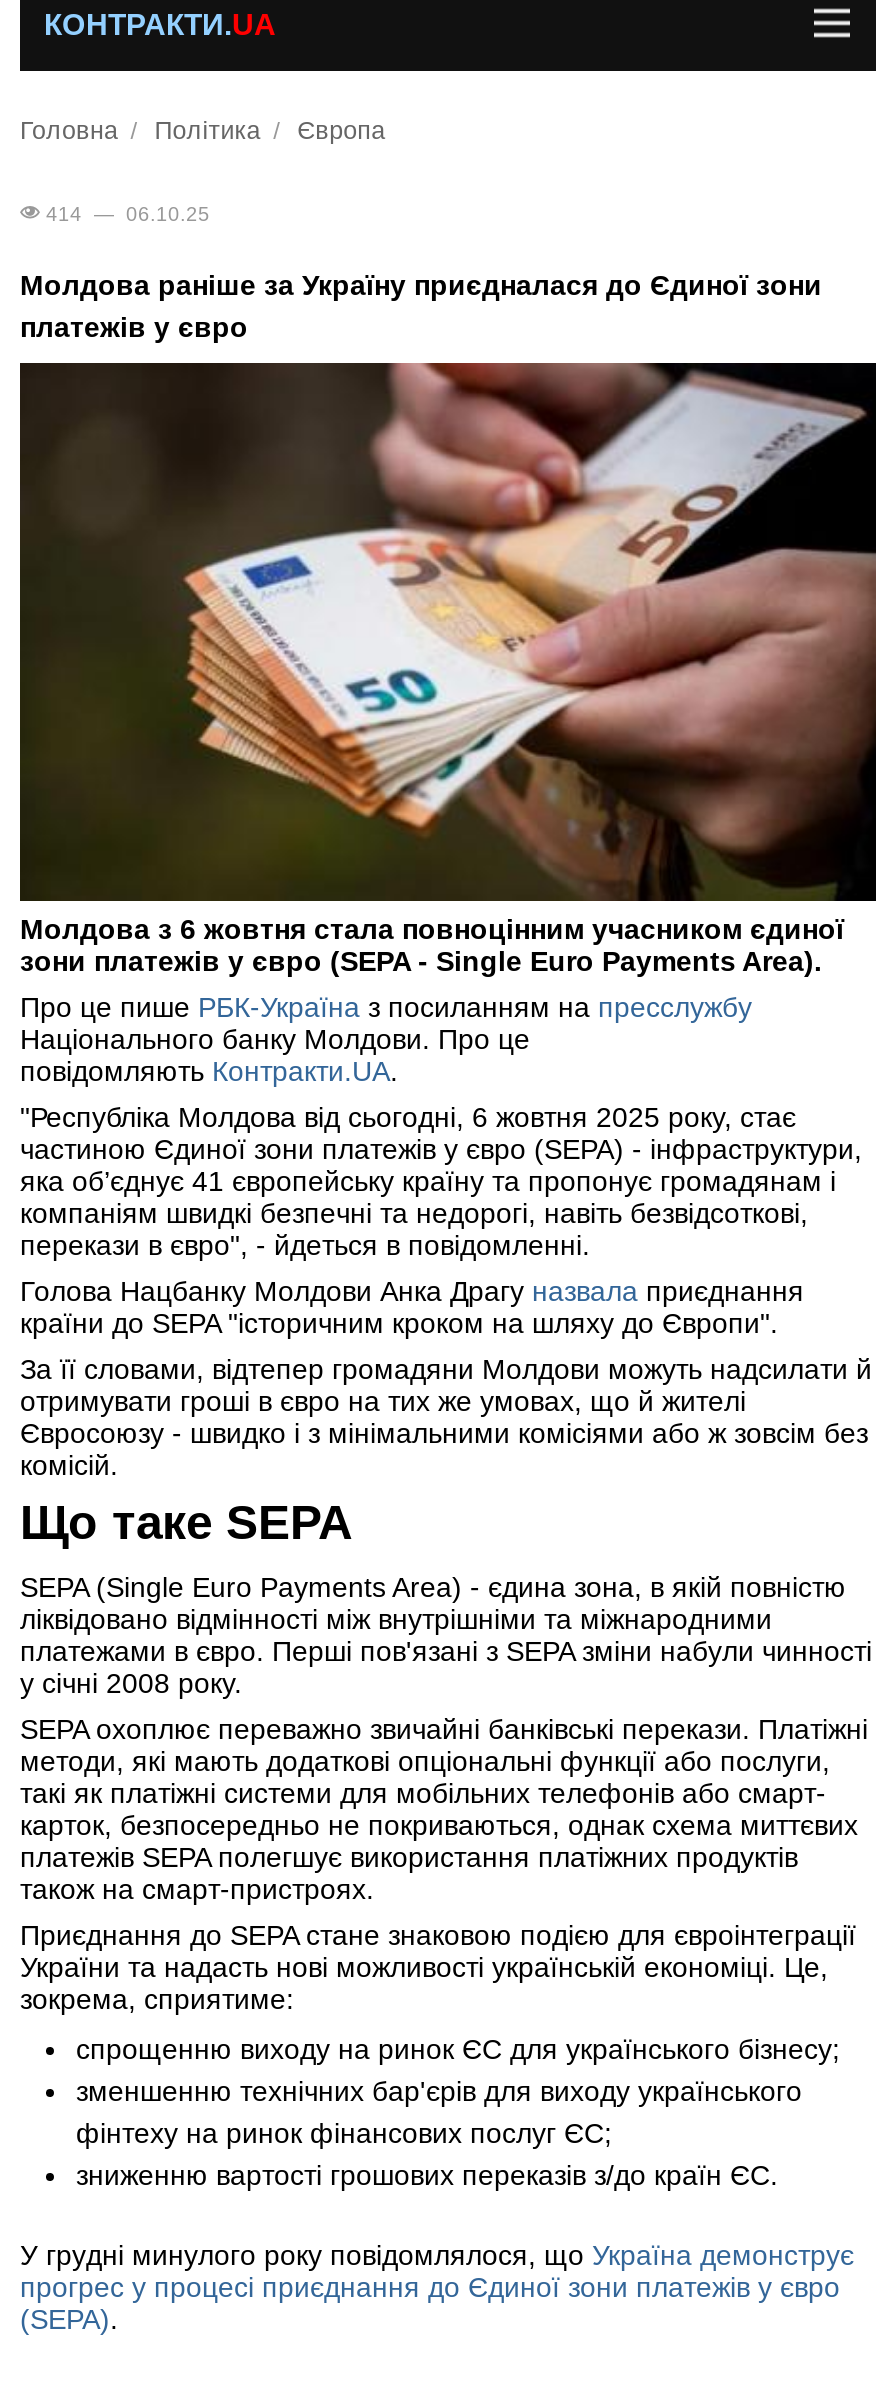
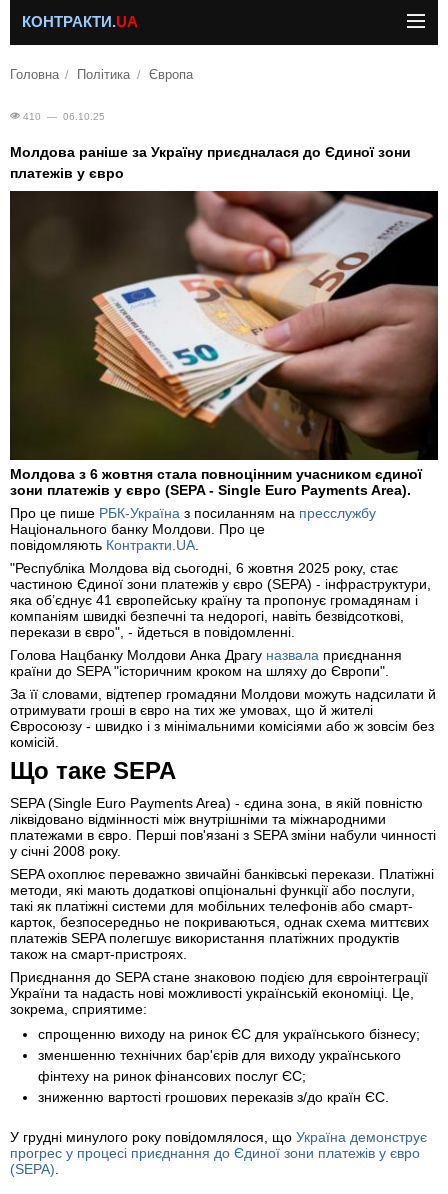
[40,203,210,225] 414 — 06.10.25 -> [20,111,105,122] 410 — 06.10.25

